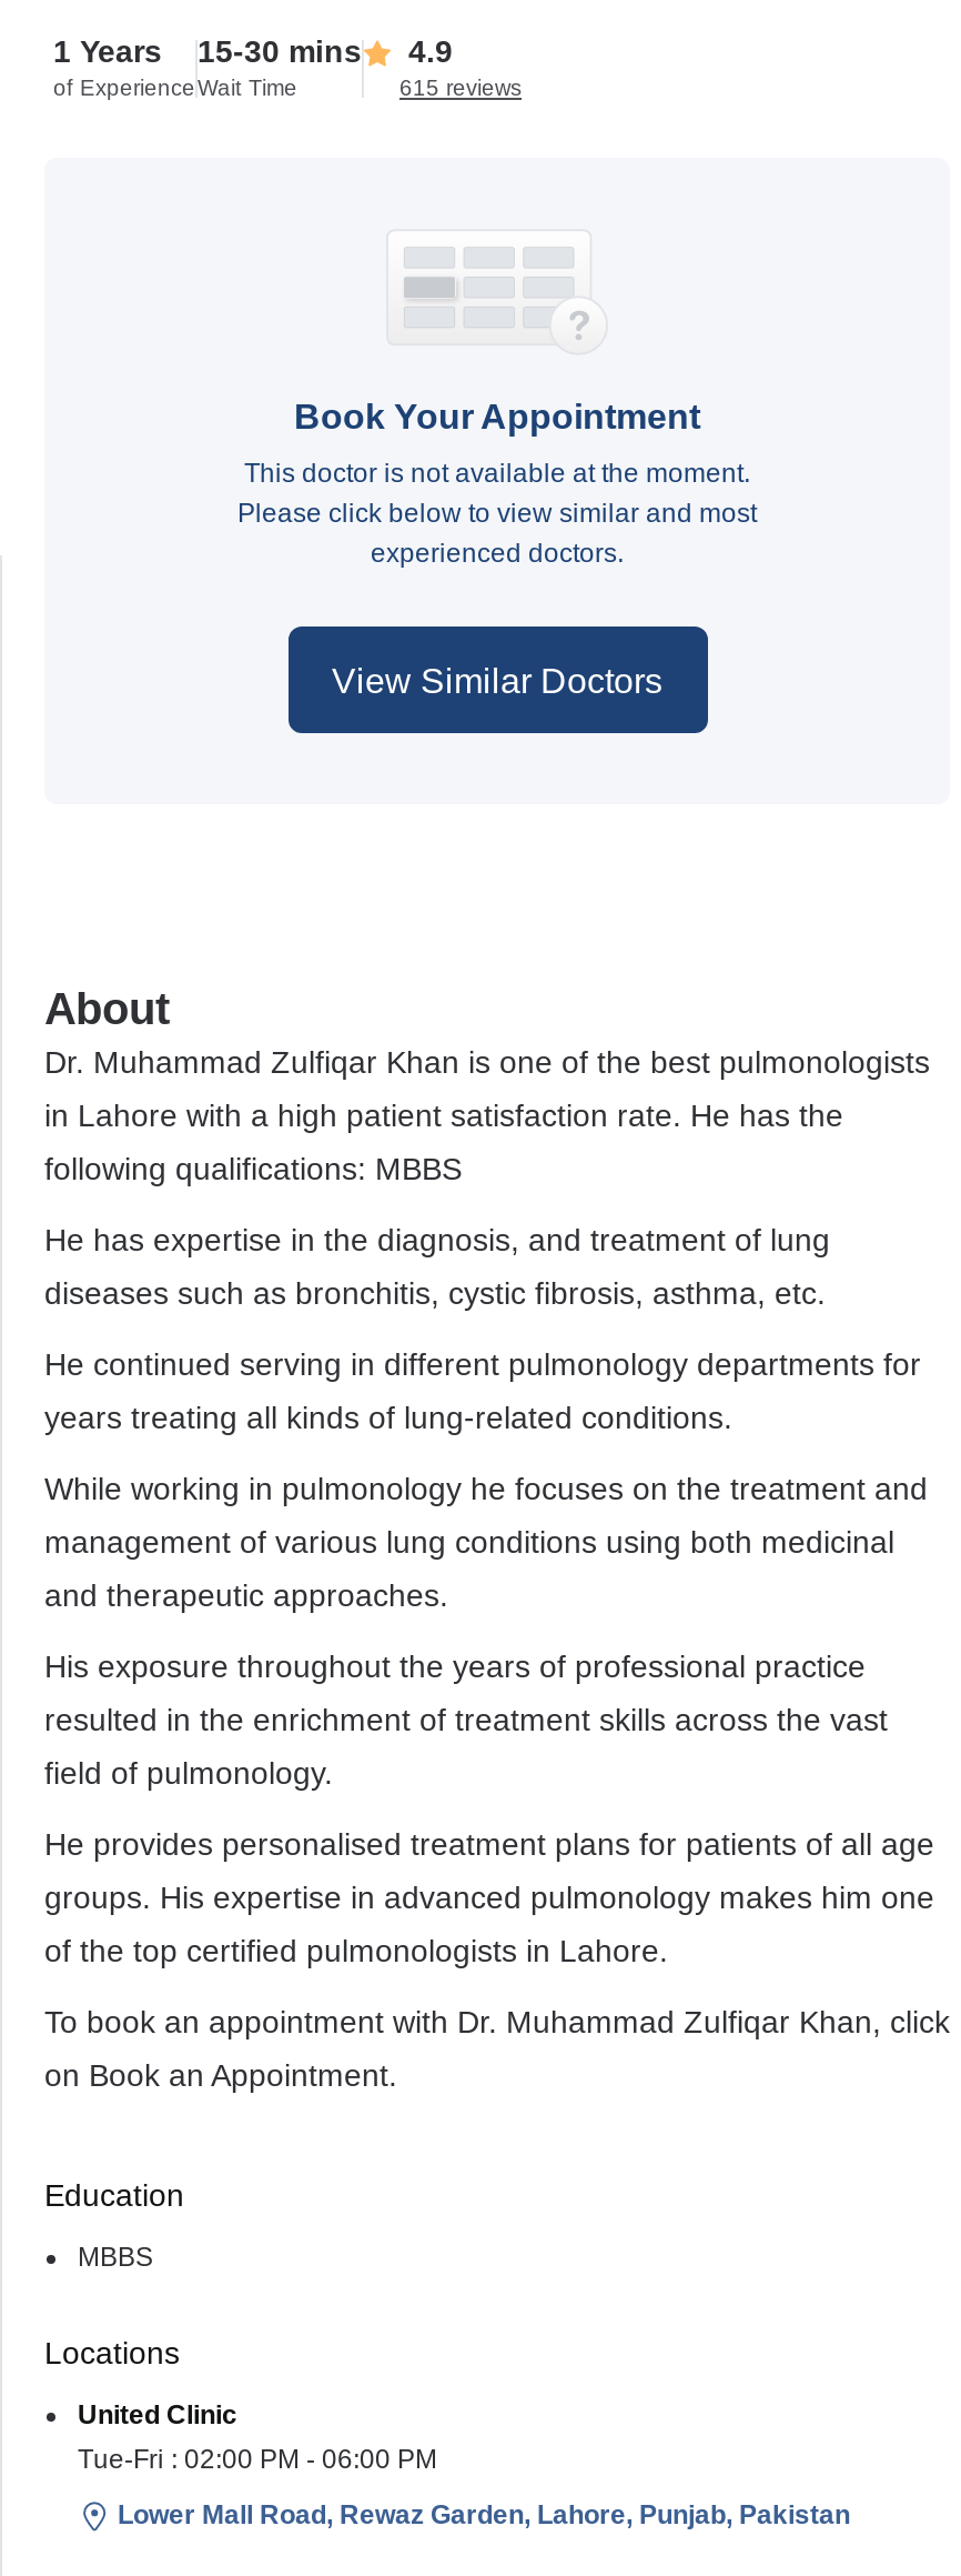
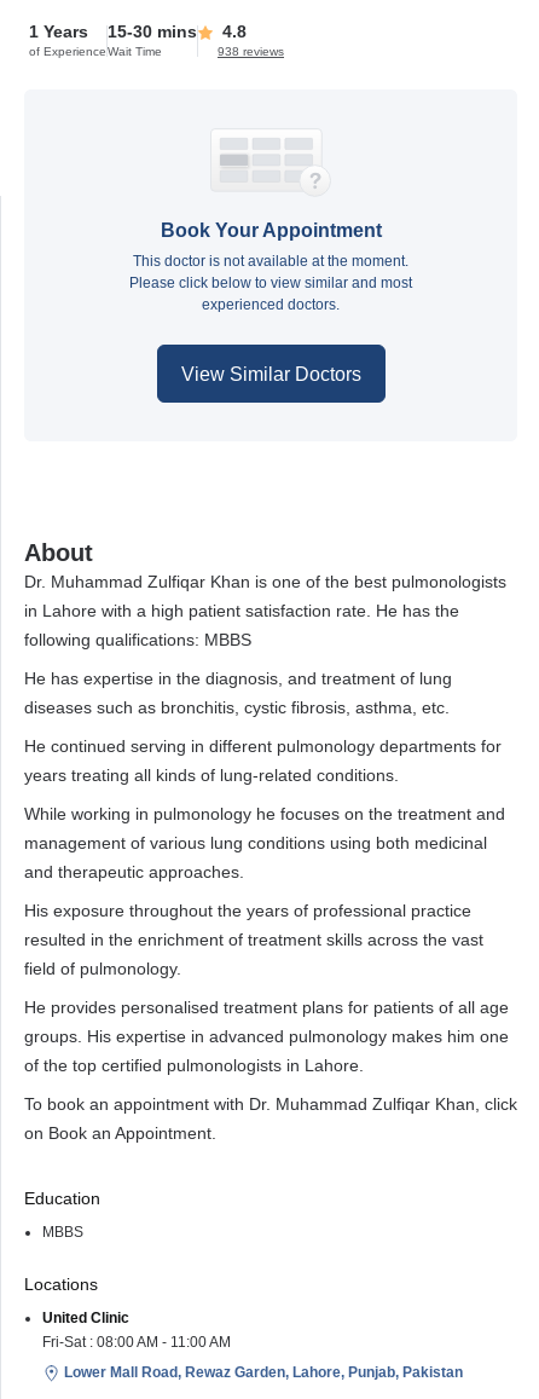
[53,34,453,69] 1 Years 15-30 mins 4.9 -> [29,22,247,41] 1 Years 15-30 mins 4.8
[399,76,522,100] 615 reviews -> [218,45,284,58] 938 reviews
[78,2444,437,2475] Tue-Fri : 02:00 PM - 06:00 PM -> [42,1334,231,1351] Fri-Sat : 08:00 AM - 11:00 AM

